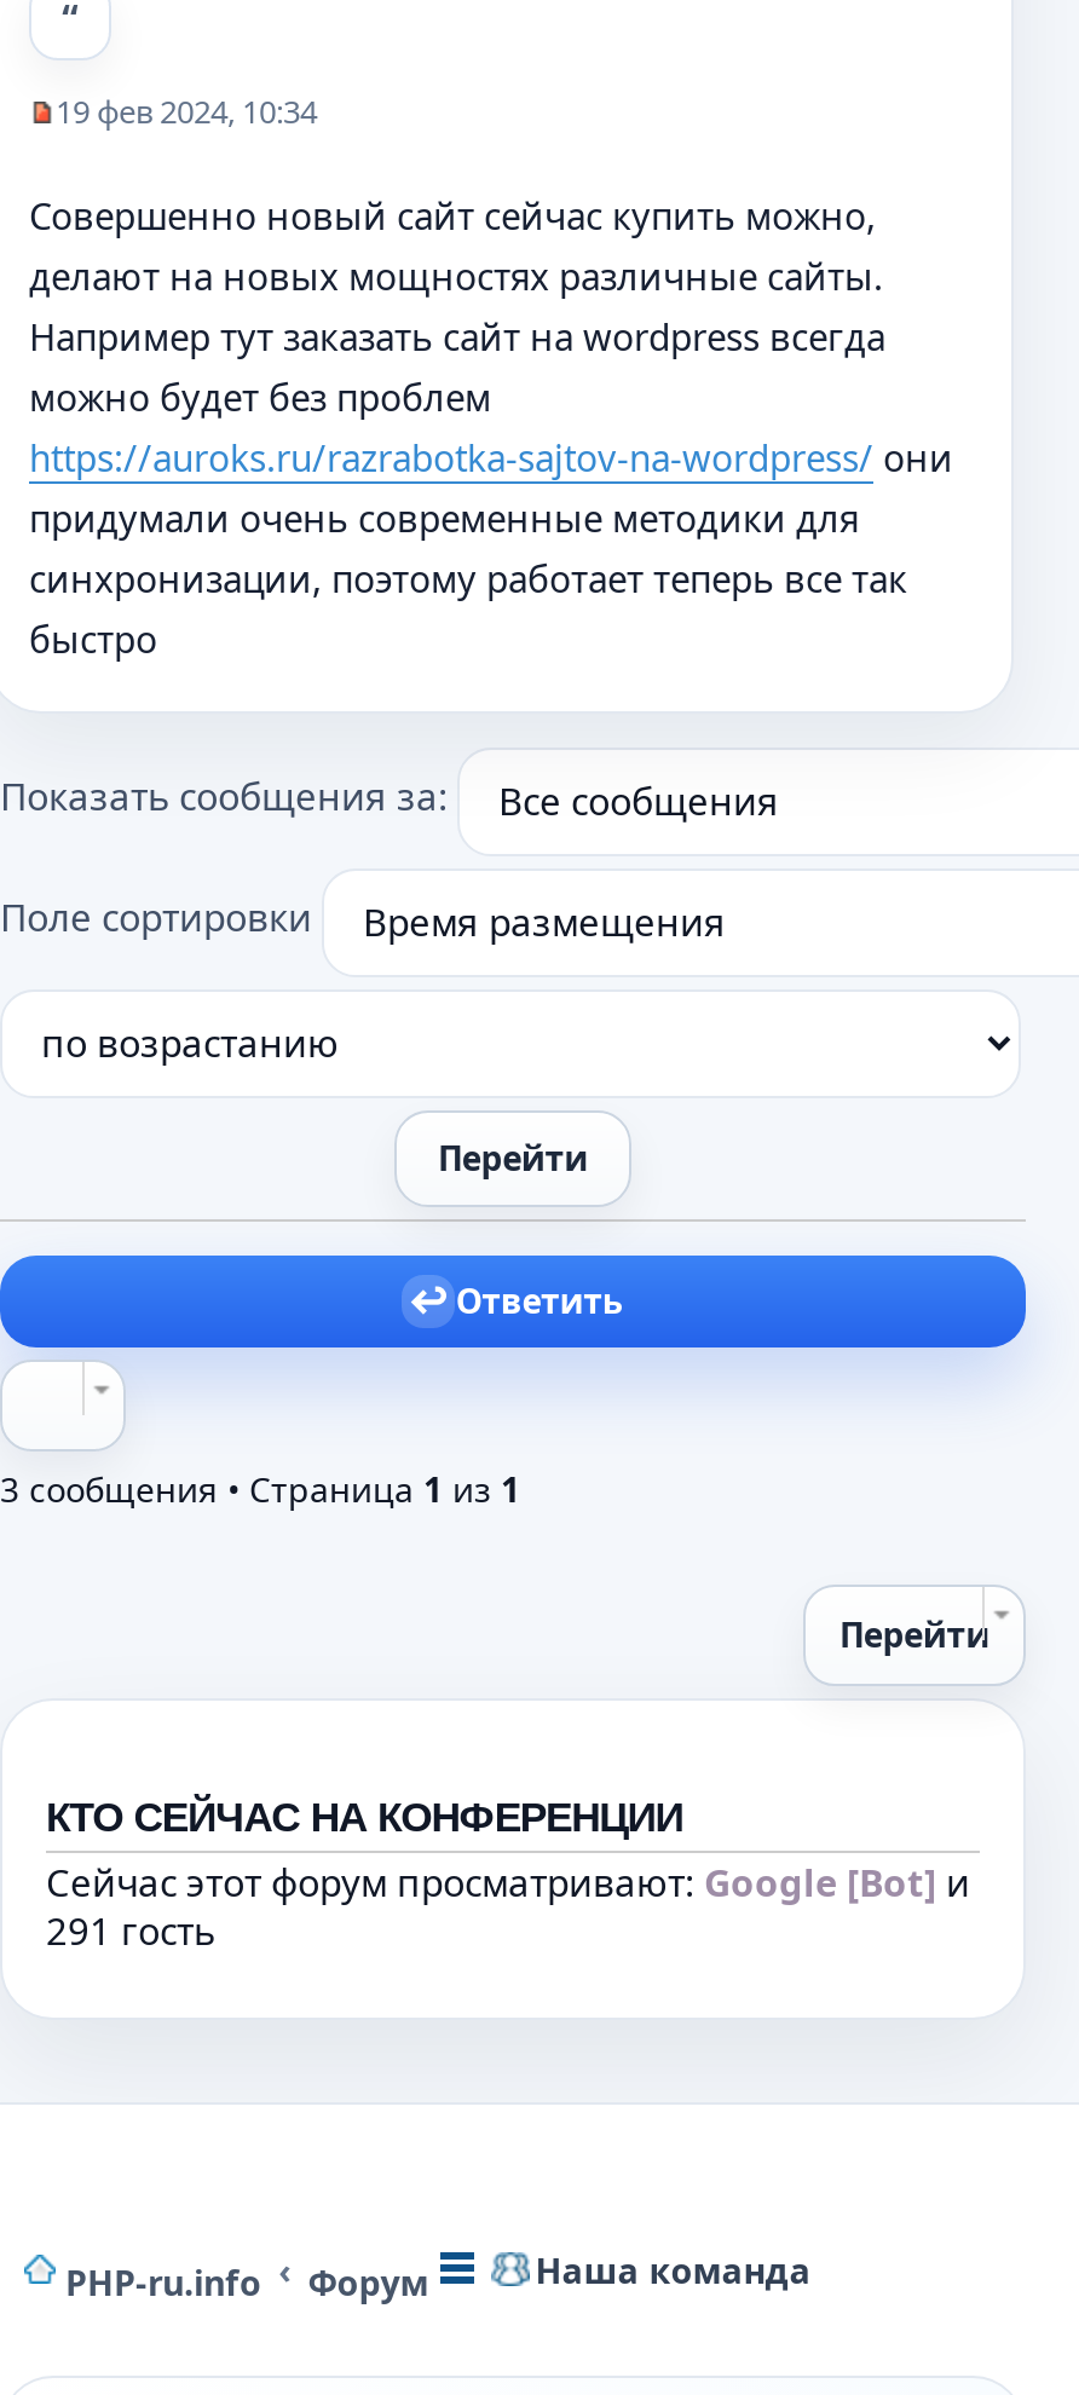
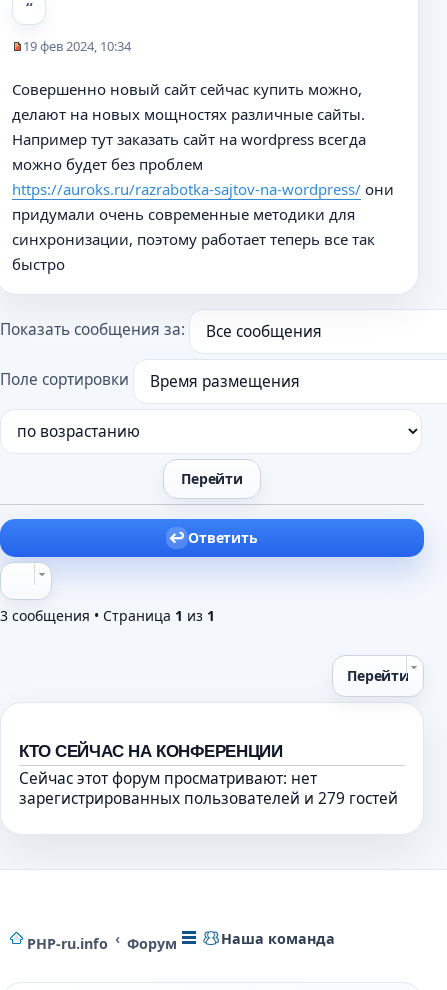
[46,1857,970,1956] Сейчас этот форум просматривают: Google [Bot] и | 291 гость -> [19,768,398,809] Сейчас этот форум просматривают: нет | зарегистрированных пользователей и 279 гостей

